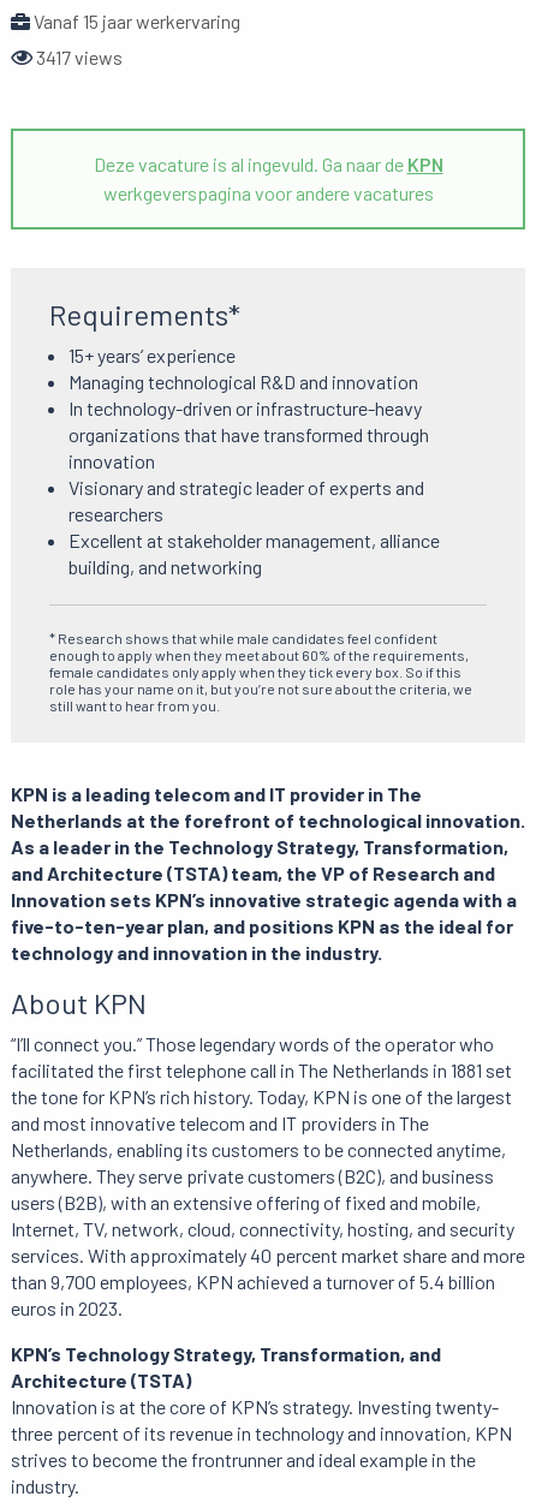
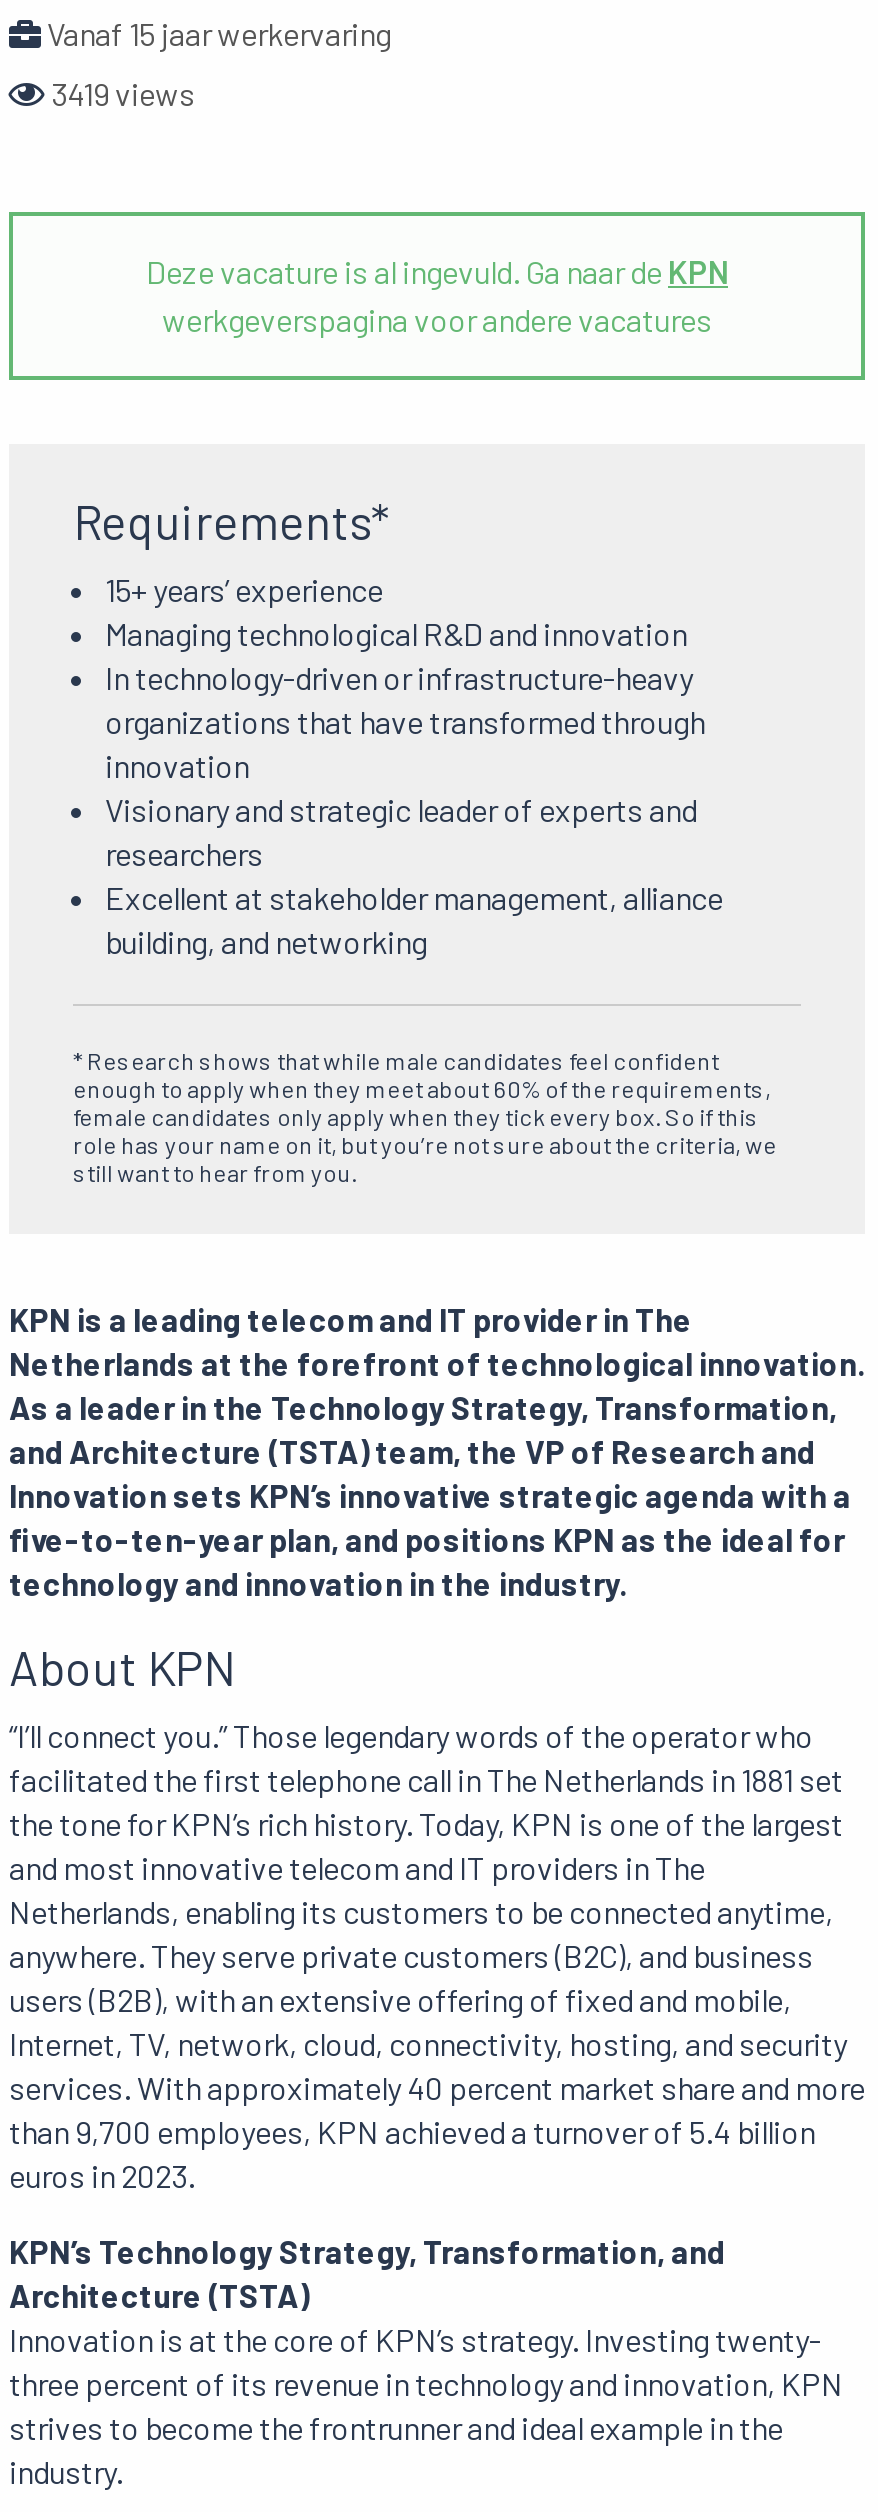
[32,46,123,69] 3417 views -> [45,74,195,112] 3419 views

